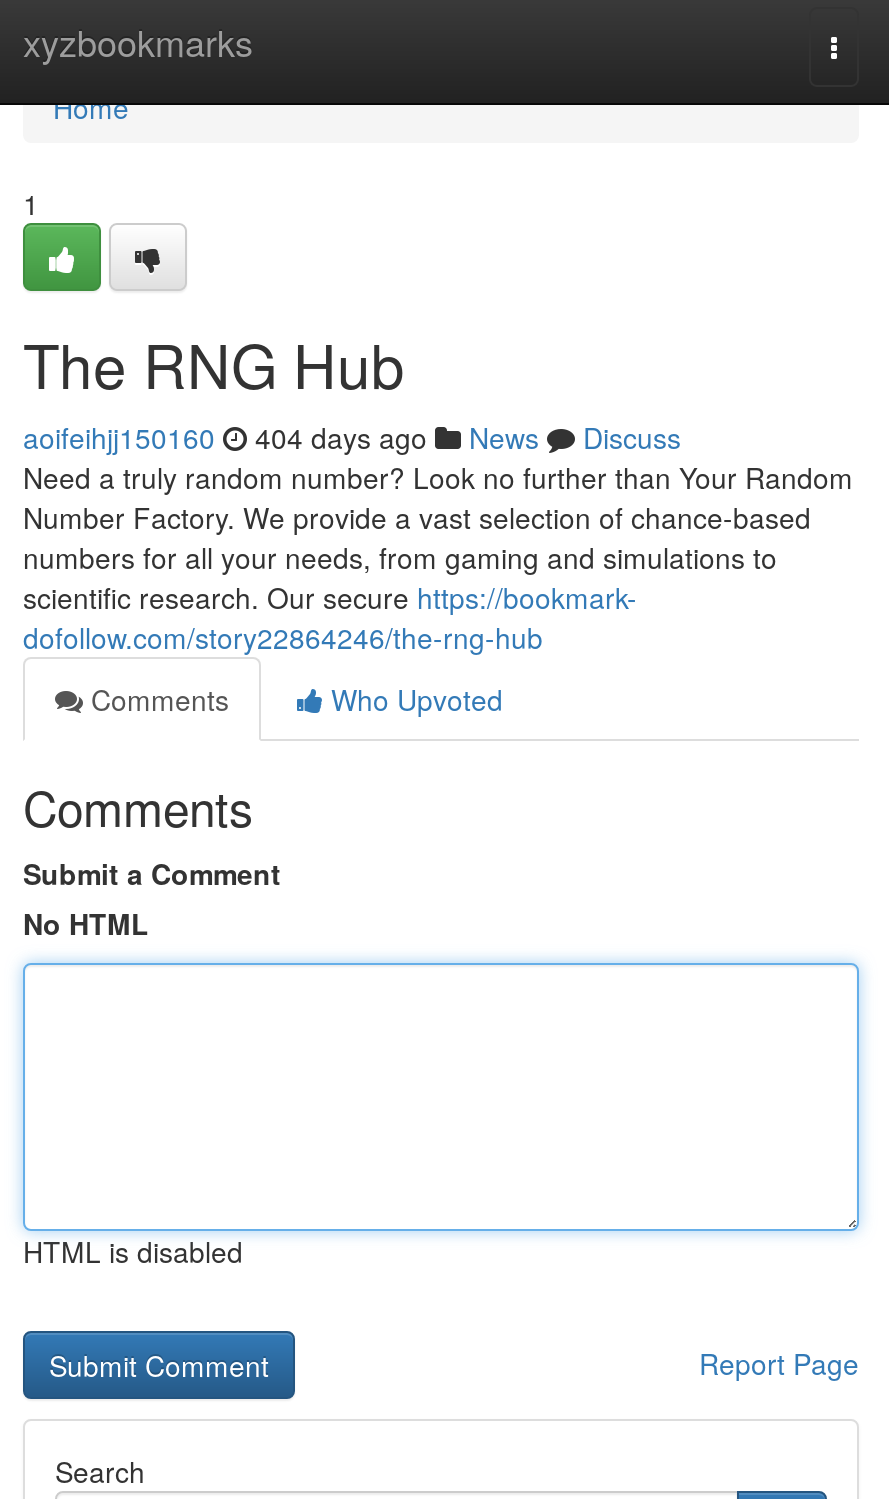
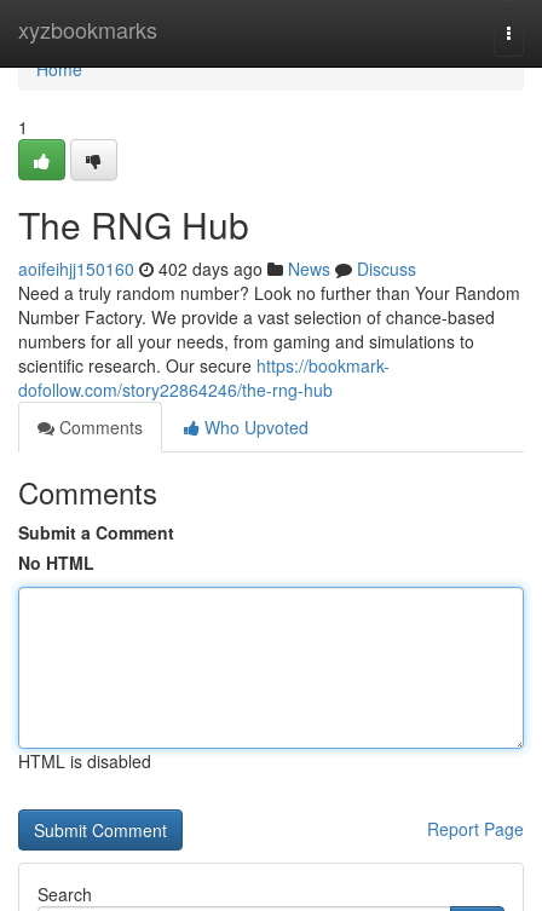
[23,417,681,457] aoifeihjj150160 404 days ago News Discuss -> [18,256,416,281] aoifeihjj150160 402 days ago News Discuss

